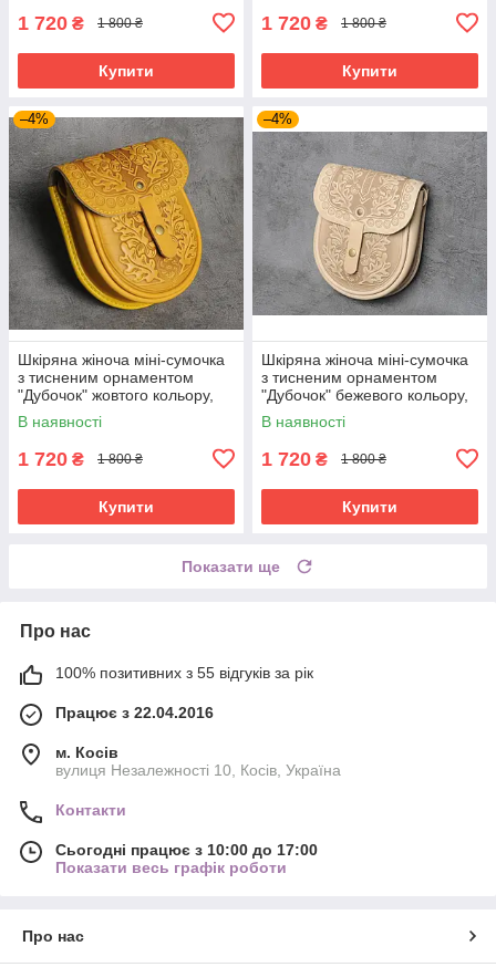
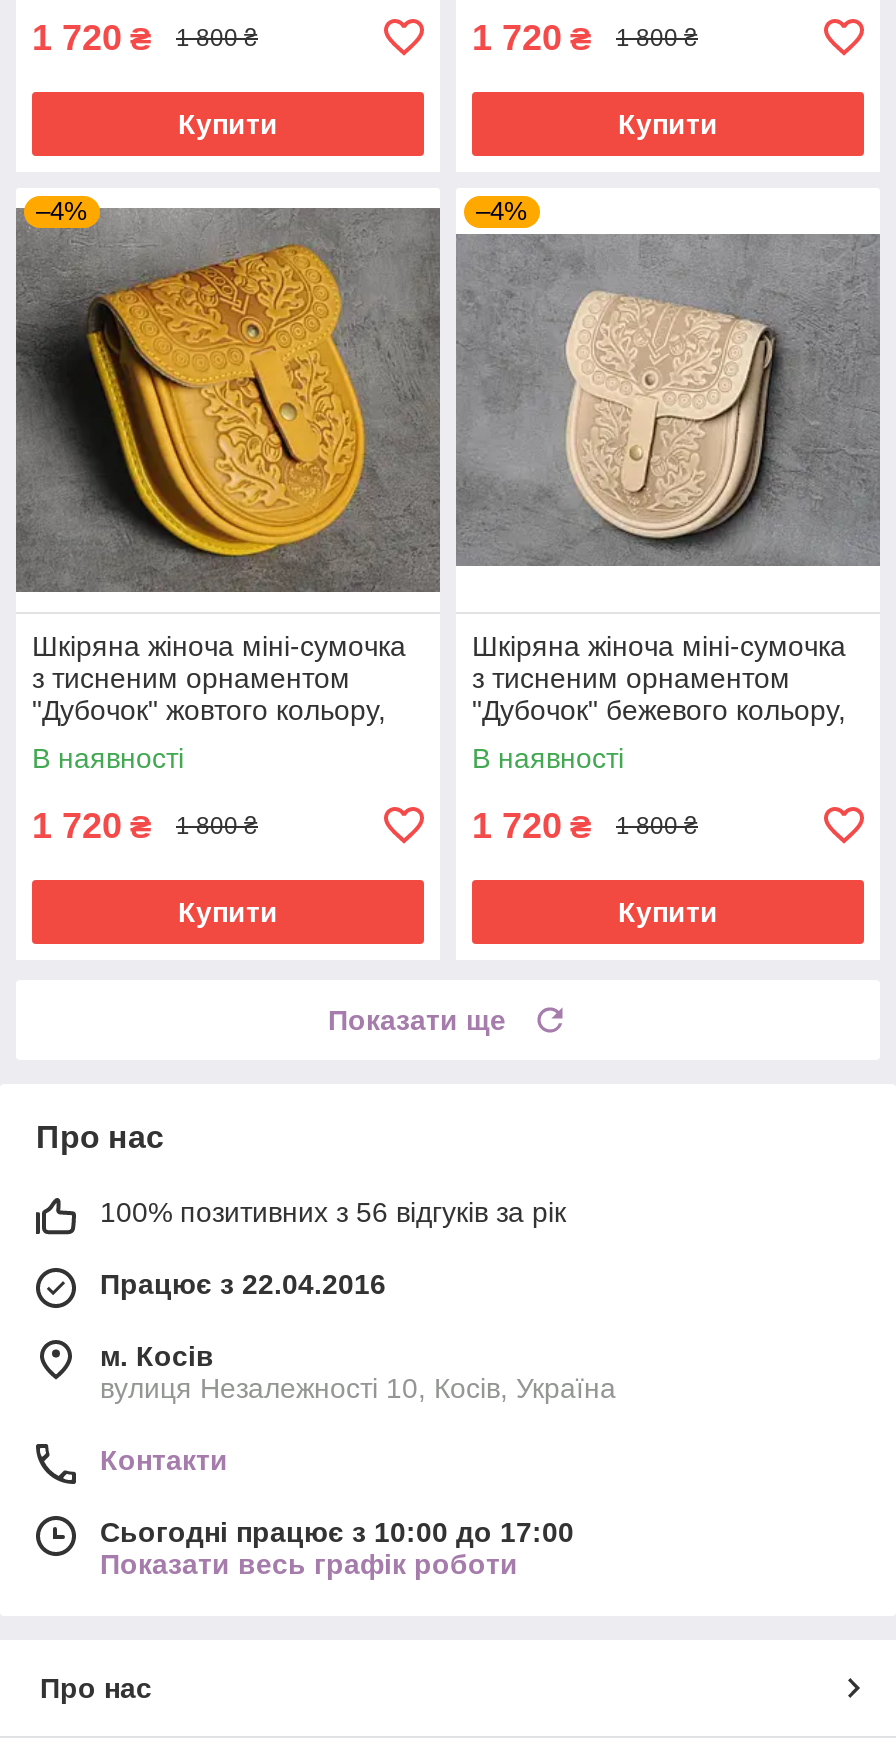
[55,664,313,681] 100% позитивних з 55 відгуків за рік -> [100,1196,566,1228] 100% позитивних з 56 відгуків за рік

